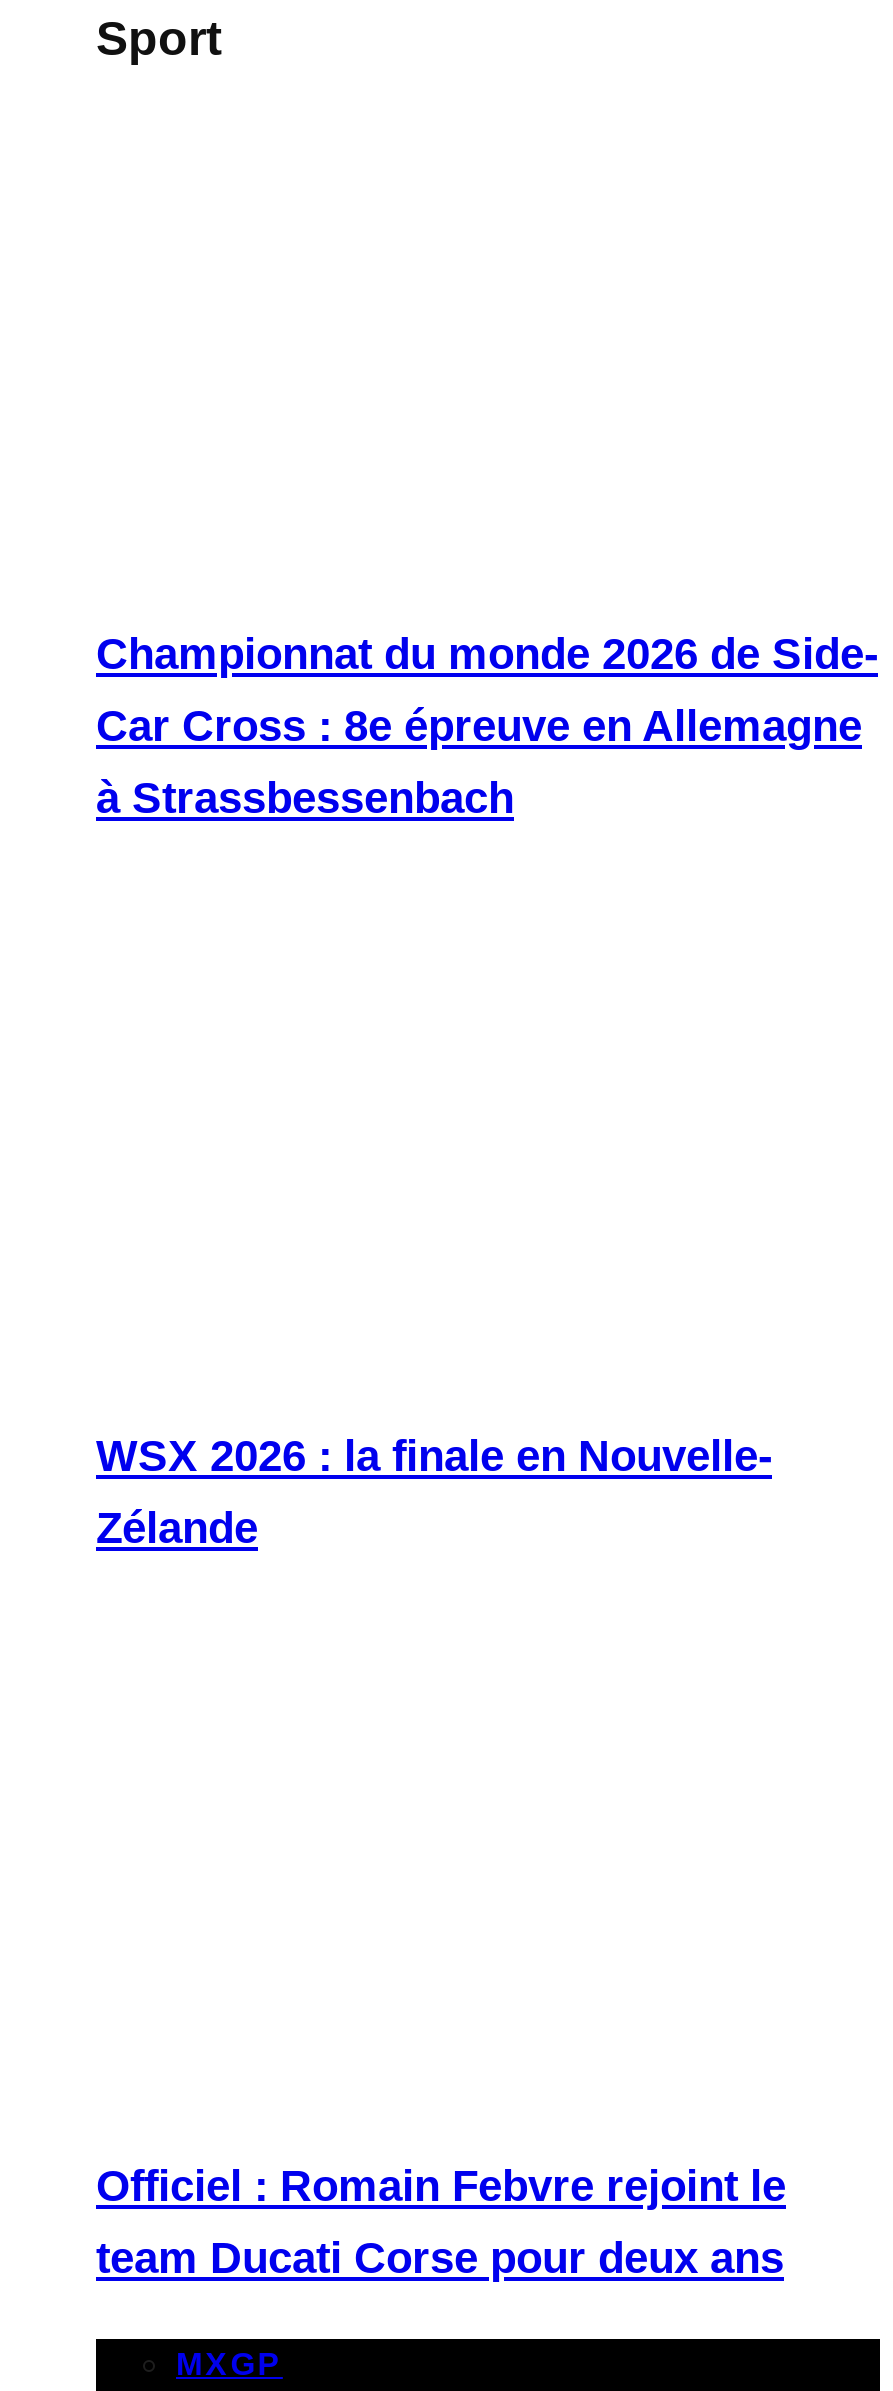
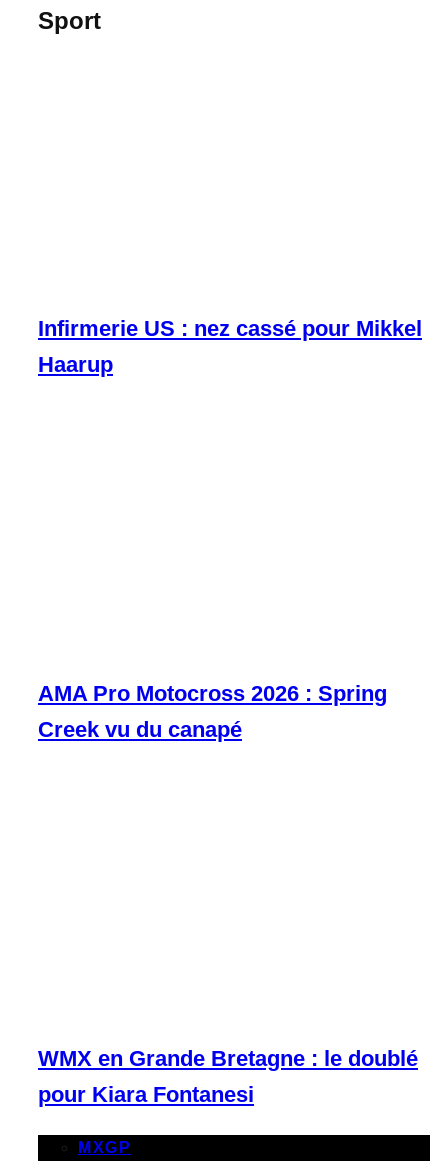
[96,629,878,823] Championnat du monde 2026 de Side- | Car Cross : 8e épreuve en Allemagne | à Strassbessenbach -> [38,316,422,377] Infirmerie US : nez cassé pour Mikkel | Haarup
[96,1431,772,1553] WSX 2026 : la finale en Nouvelle- | Zélande -> [38,681,387,742] AMA Pro Motocross 2026 : Spring | Creek vu du canapé
[96,2161,786,2283] Officiel : Romain Febvre rejoint le | team Ducati Corse pour deux ans -> [38,1046,418,1107] WMX en Grande Bretagne : le doublé | pour Kiara Fontanesi

